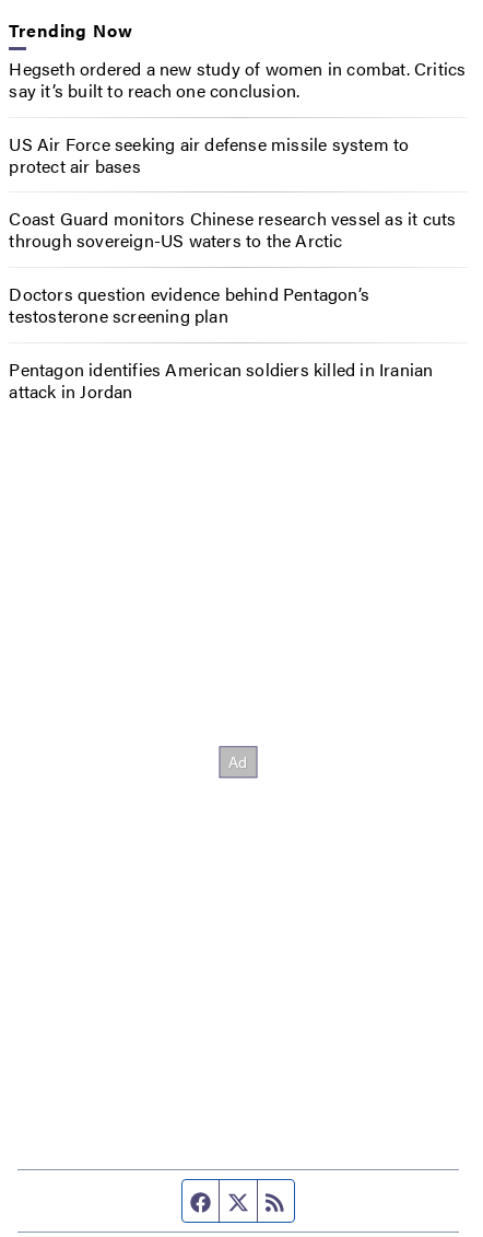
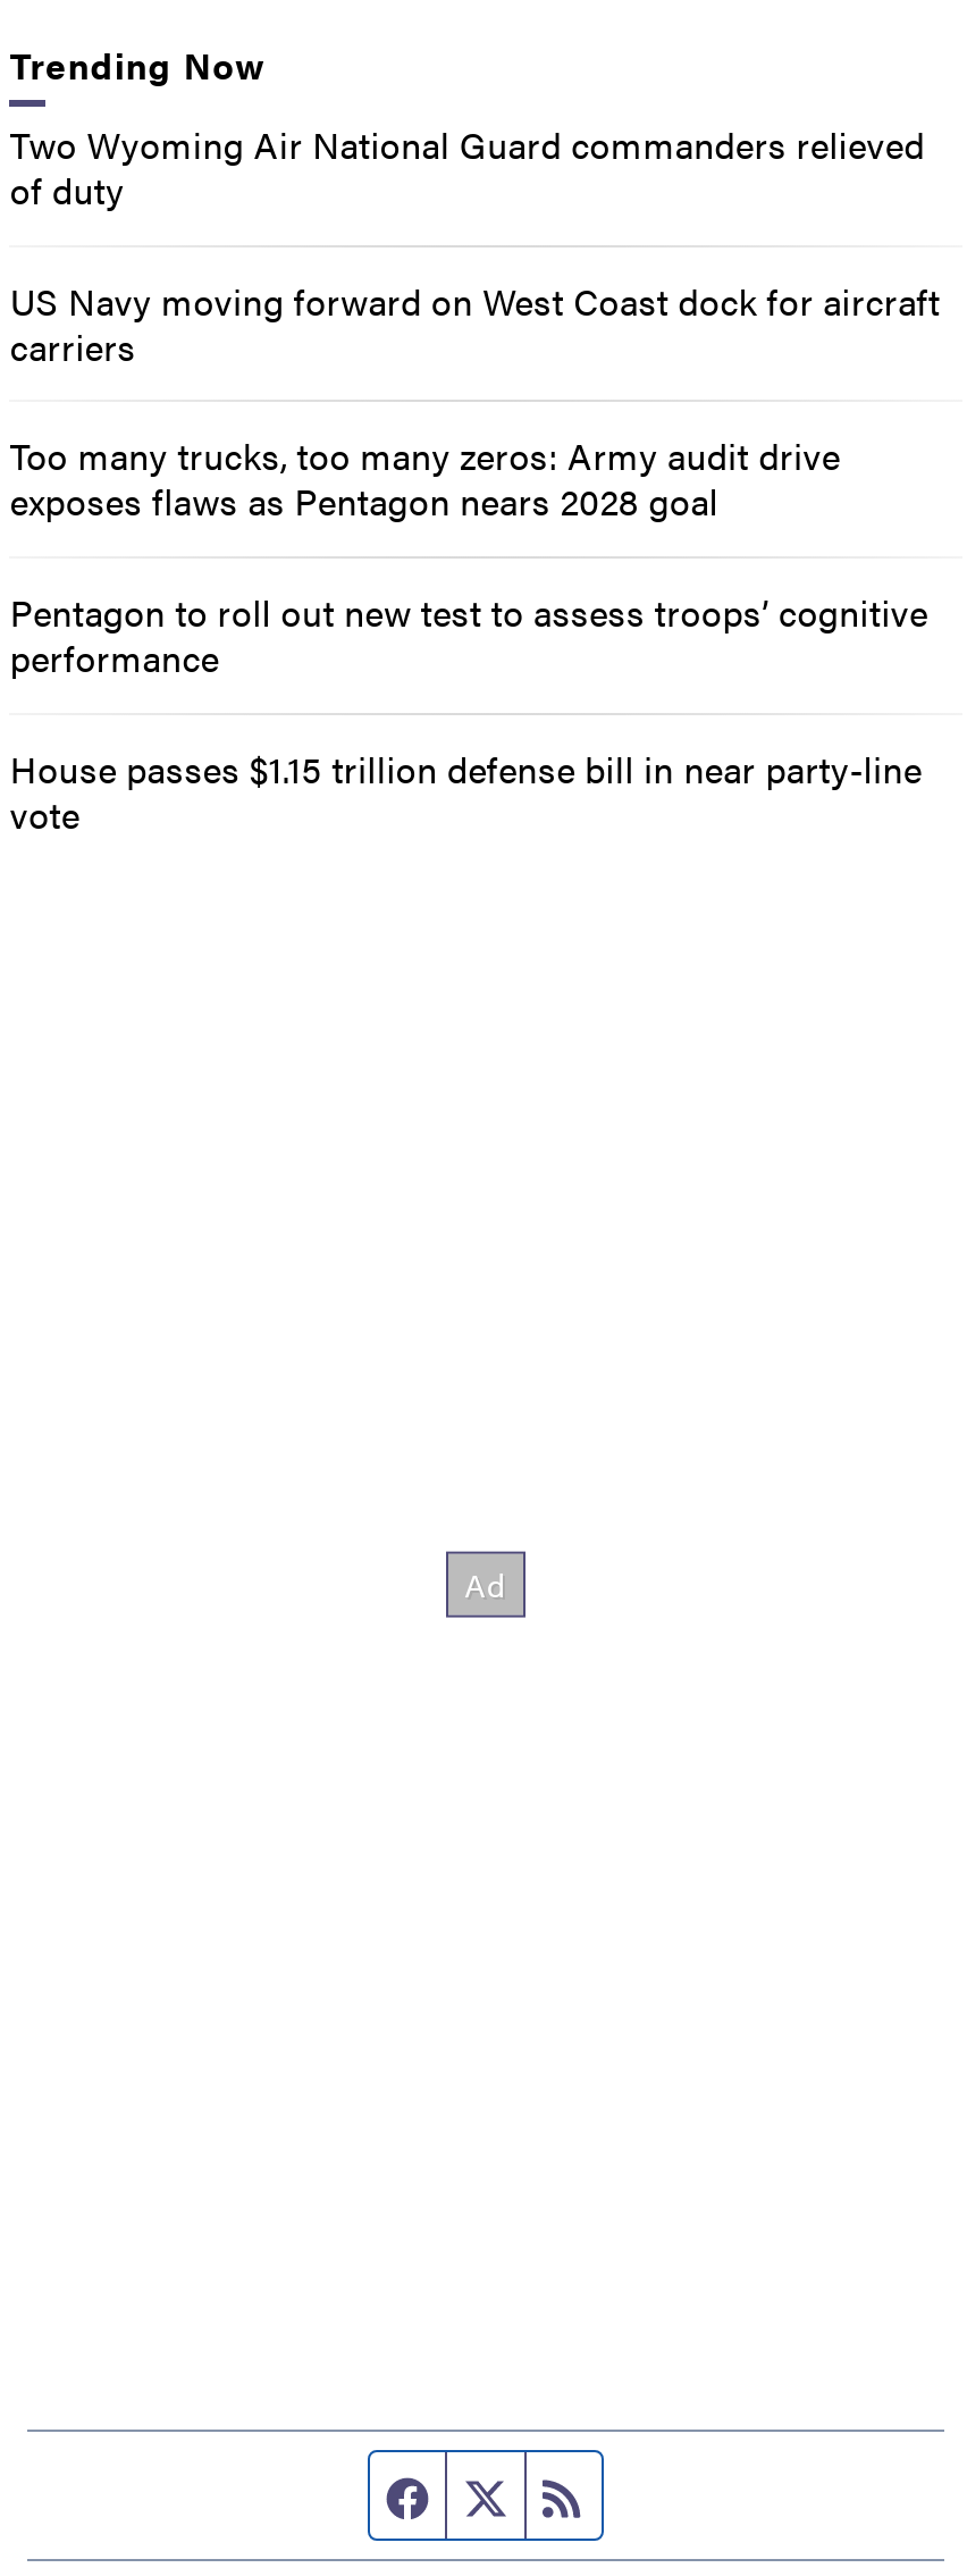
[9,55,466,102] Hegseth ordered a new study of women in combat. Critics | say it’s built to reach one conclusion. -> [10,117,925,215] Two Wyoming Air National Guard commanders relieved | of duty
[9,131,409,178] US Air Force seeking air defense missile system to | protect air bases -> [10,274,940,371] US Navy moving forward on West Coast dock for aircraft | carriers
[9,206,456,253] Coast Guard monitors Chinese research vessel as it cuts | through sovereign-US waters to the Arctic -> [10,430,840,527] Too many trucks, too many zeros: Army audit drive | exposes flaws as Pentagon nears 2028 goal
[9,281,369,328] Doctors question evidence behind Pentagon’s | testosterone screening plan -> [10,586,928,684] Pentagon to roll out new test to assess troops’ cognitive | performance
[9,356,433,403] Pentagon identifies American soldiers killed in Iranian | attack in Jordan -> [10,742,922,840] House passes $1.15 trillion defense bill in near party-line | vote

